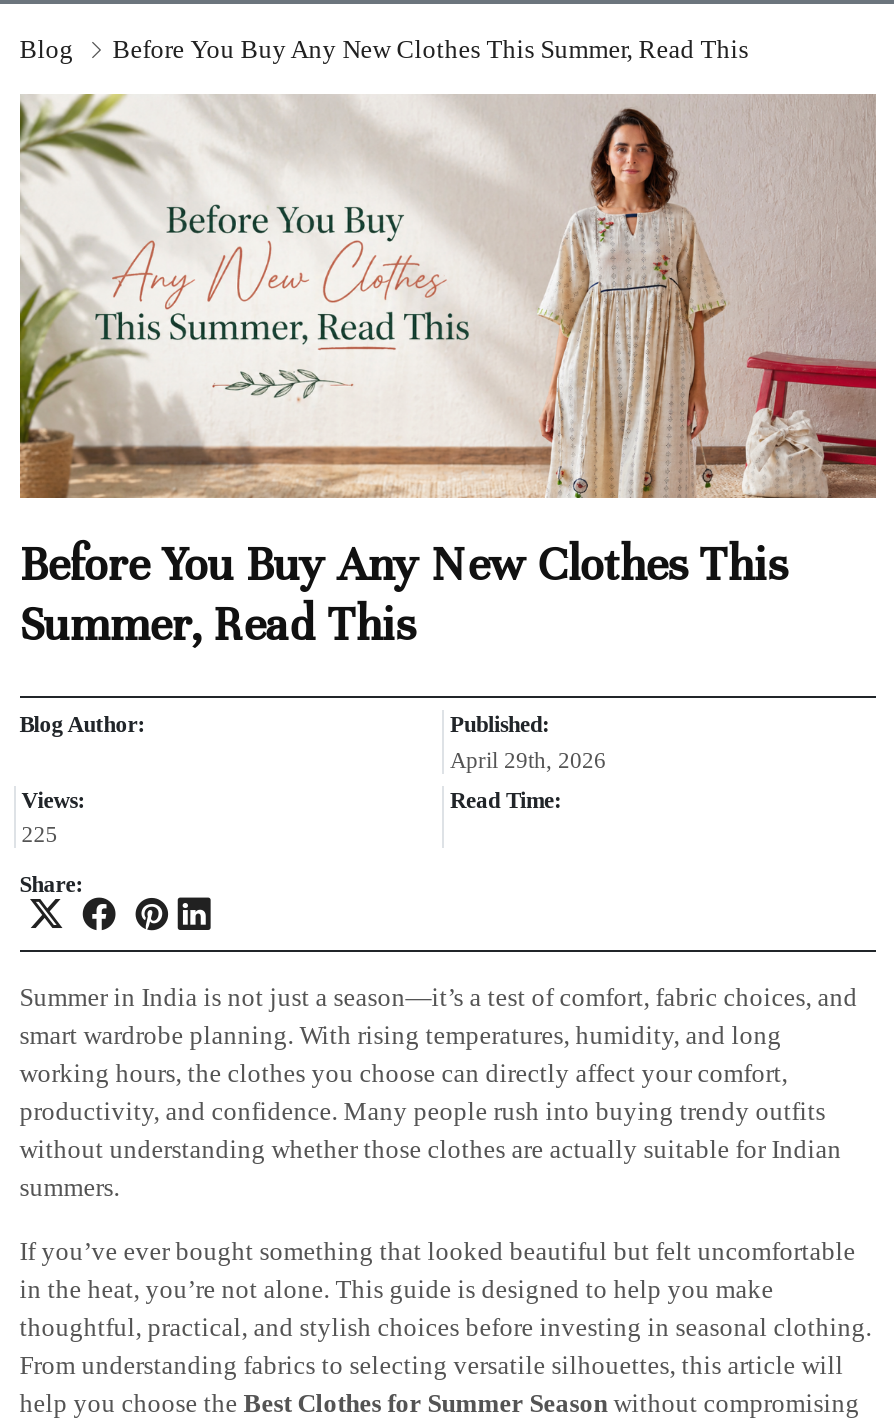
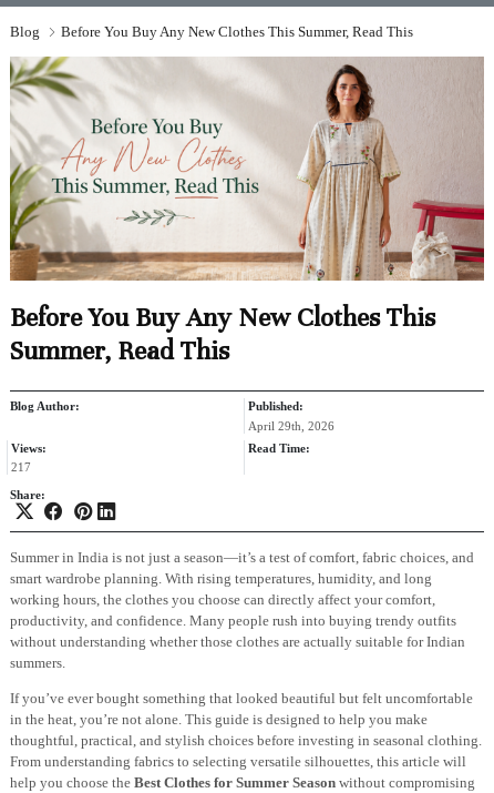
[22,823,58,847] 225 -> [11,461,31,474] 217

